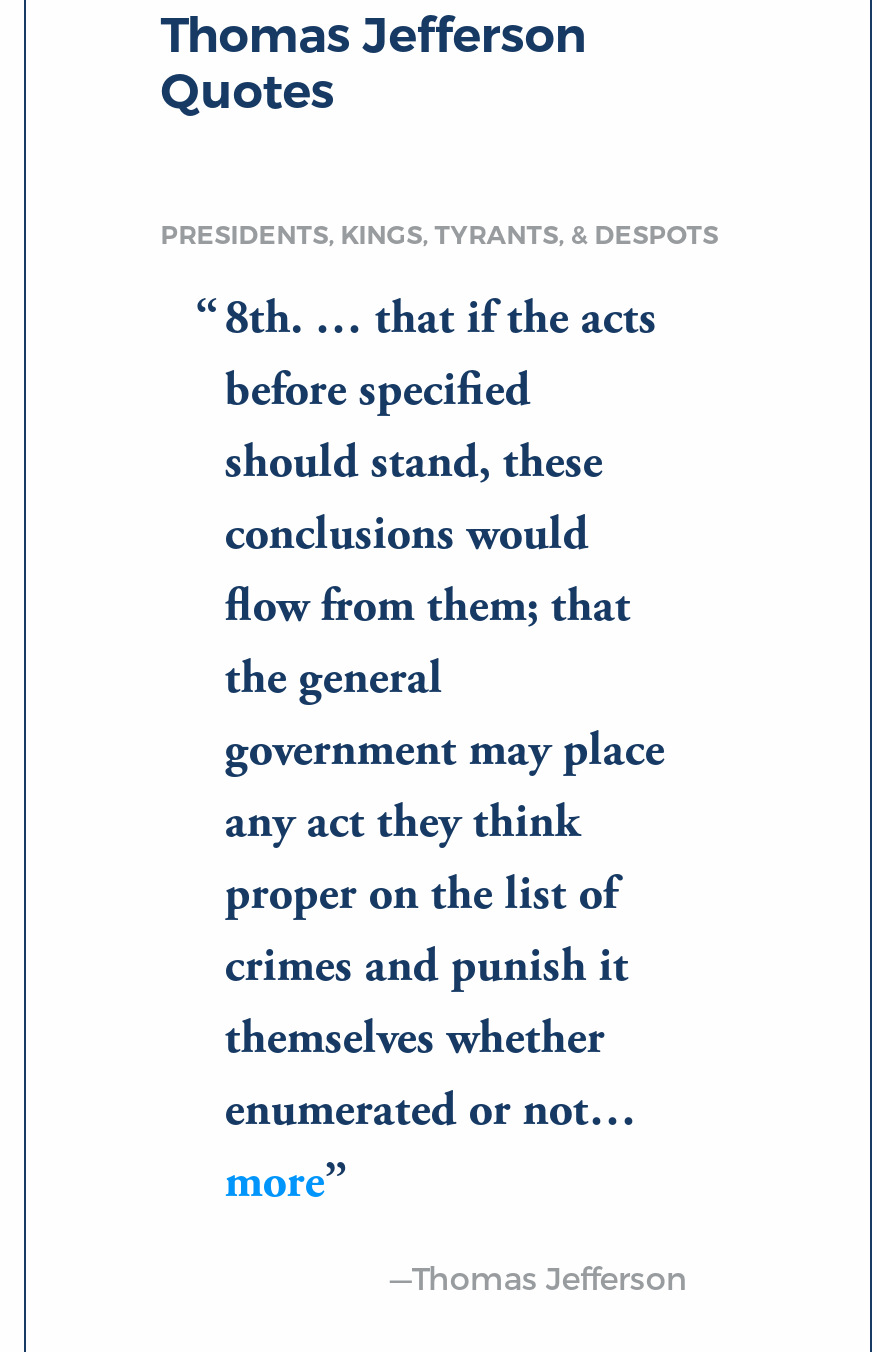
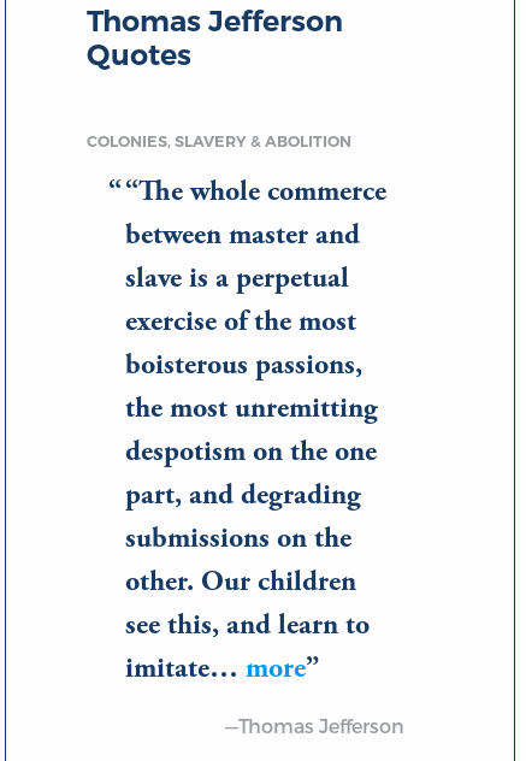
[160,221,718,1211] PRESIDENTS, KINGS, TYRANTS, & DESPOTS | 8th. … that if the acts | before specified | should stand, these | conclusions would | flow from them; that | the general | government may place | any act they think | proper on the list of | crimes and punish it | themselves whether | enumerated or not… | more -> [87,133,387,686] COLONIES, SLAVERY & ABOLITION | “The whole commerce | between master and | slave is a perpetual | exercise of the most | boisterous passions, | the most unremitting | despotism on the one | part, and degrading | submissions on the | other. Our children | see this, and learn to | imitate… more

